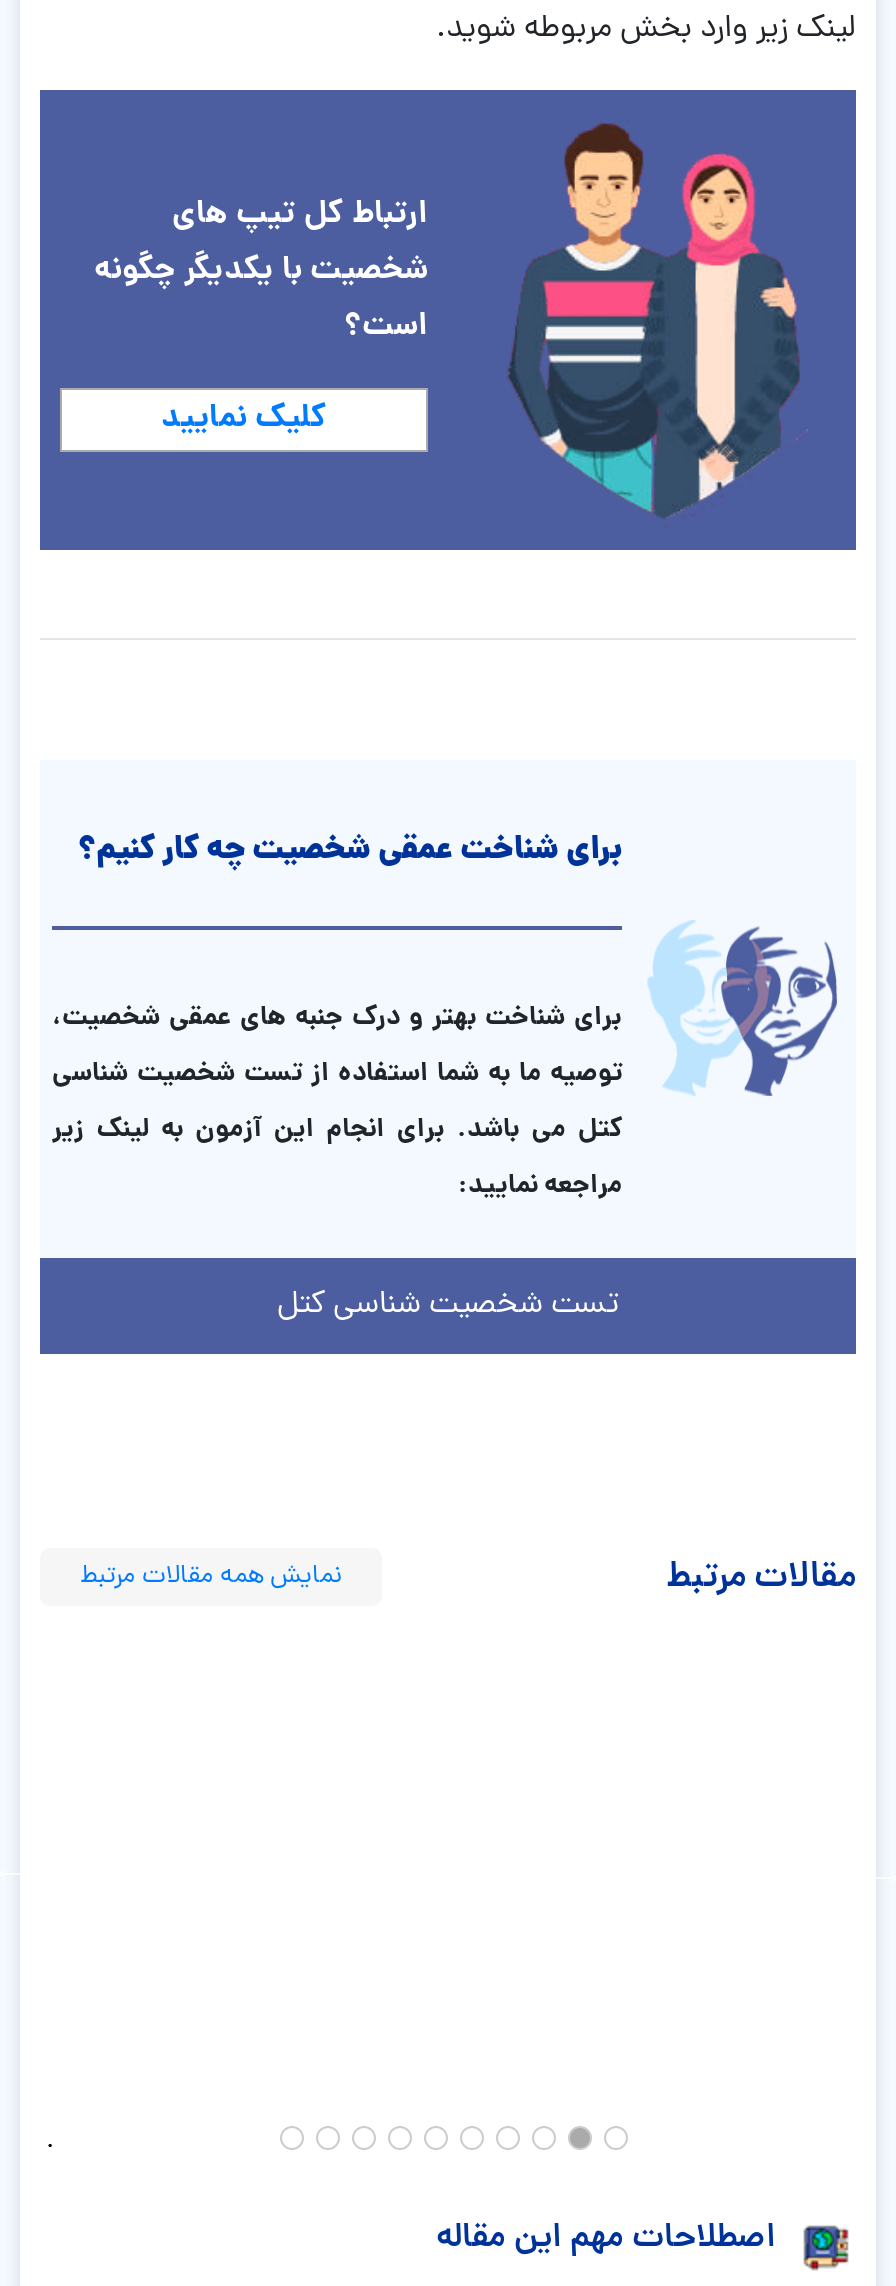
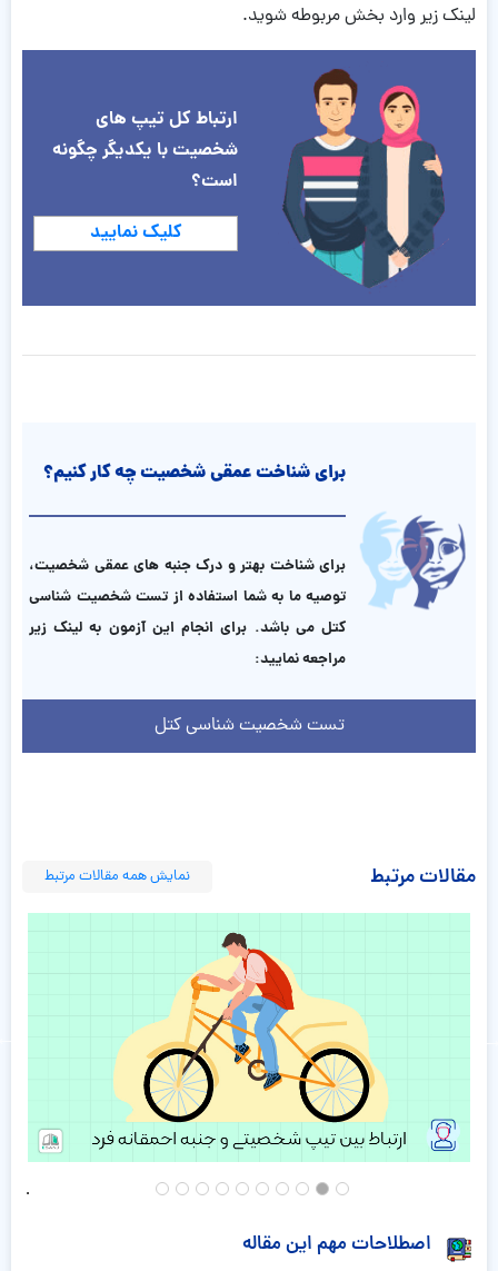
none -> [28,913,470,1162] [image]

